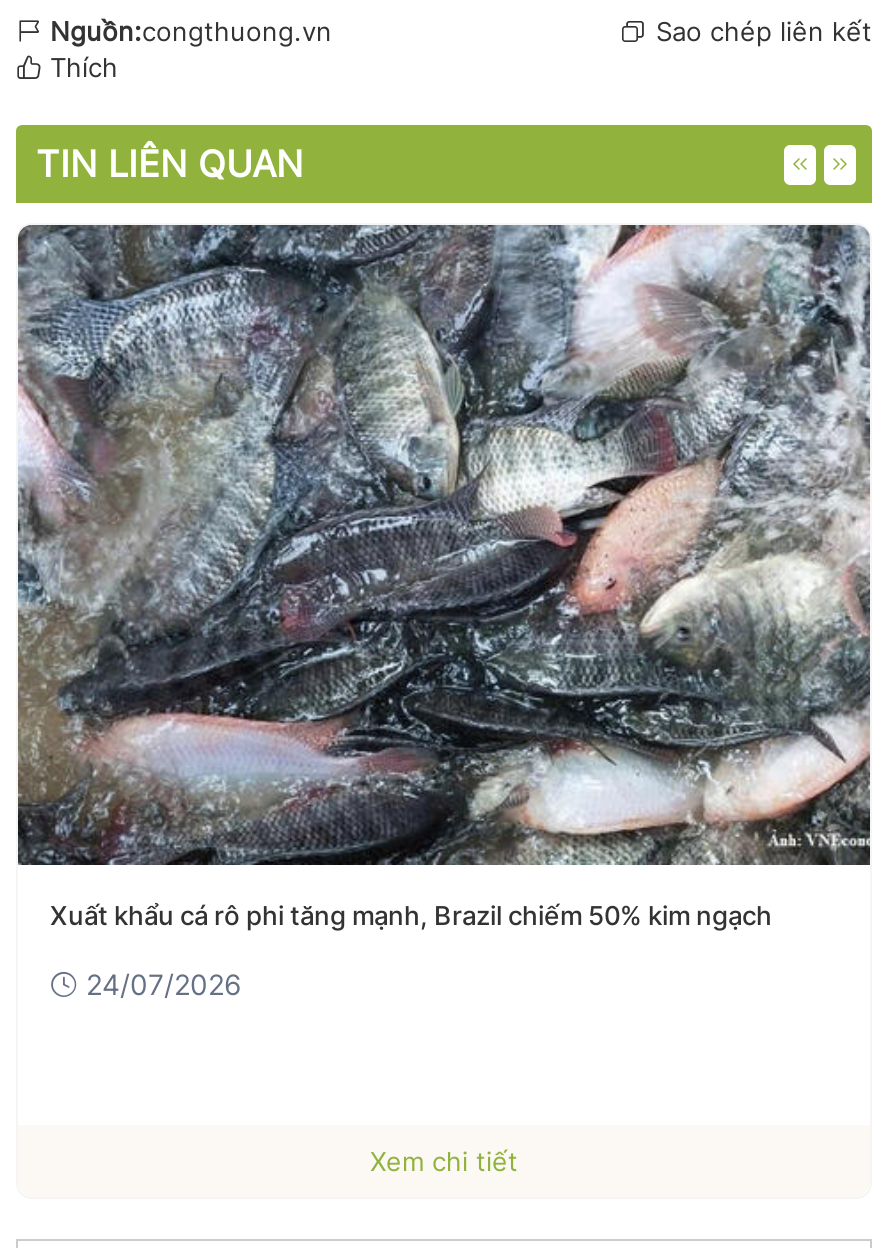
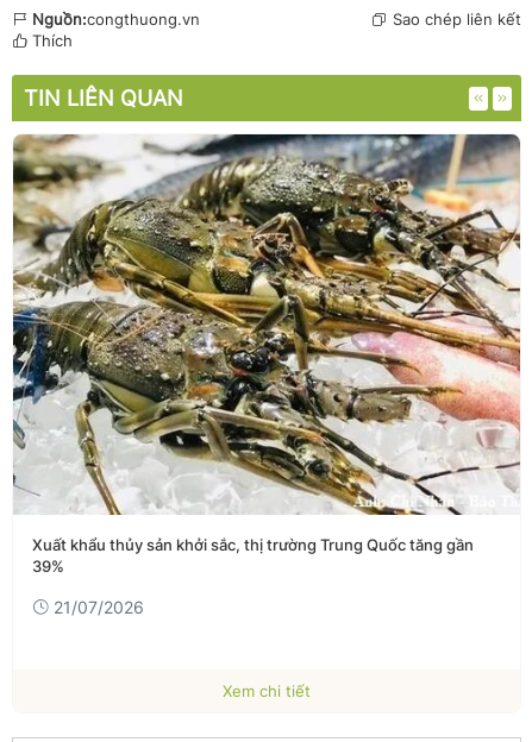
[16,223,872,930] [image] | Xuất khẩu cá rô phi tăng mạnh, Brazil chiếm 50% kim ngạch -> [12,133,521,575] [image] | Xuất khẩu thủy sản khởi sắc, thị trường Trung Quốc tăng gần | 39%
[86,966,242,1000] 24/07/2026 -> [54,597,144,617] 21/07/2026

